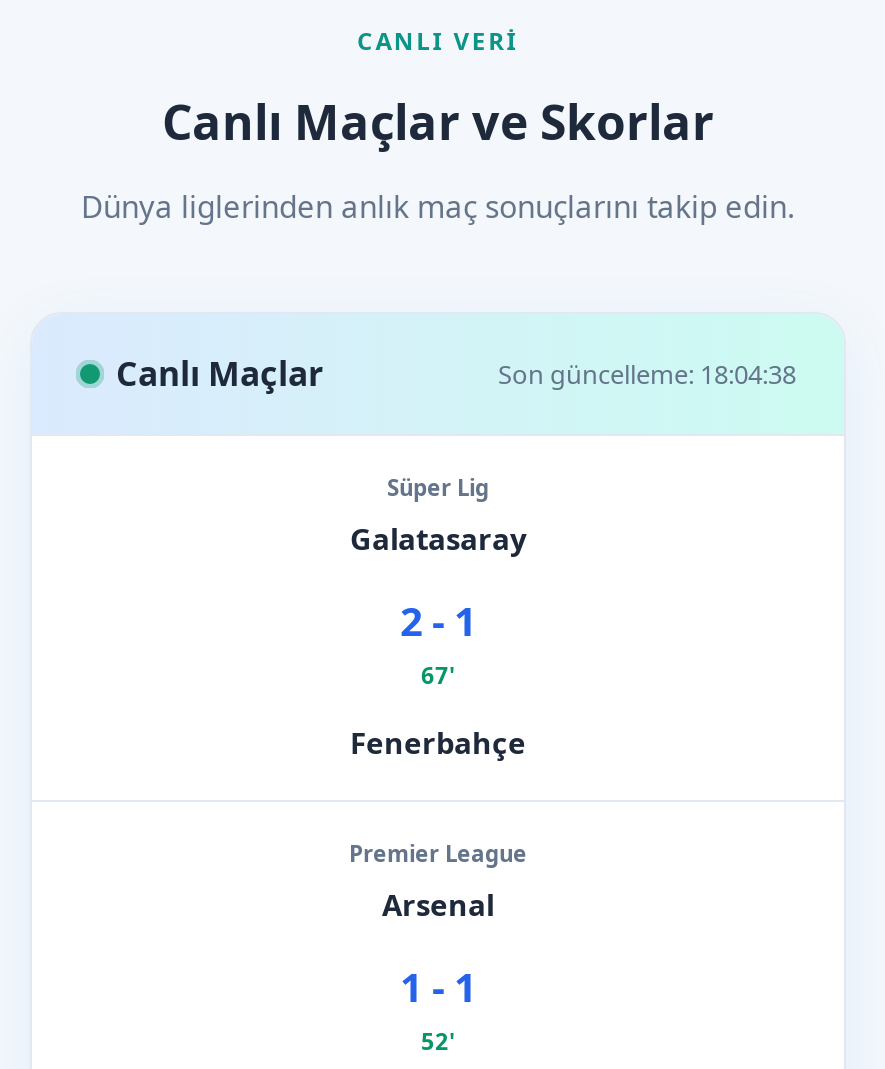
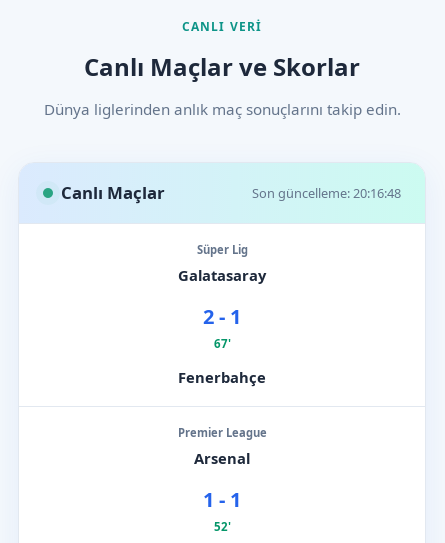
[498,355,796,391] Son güncelleme: 18:04:38 -> [252,183,401,201] Son güncelleme: 20:16:48

